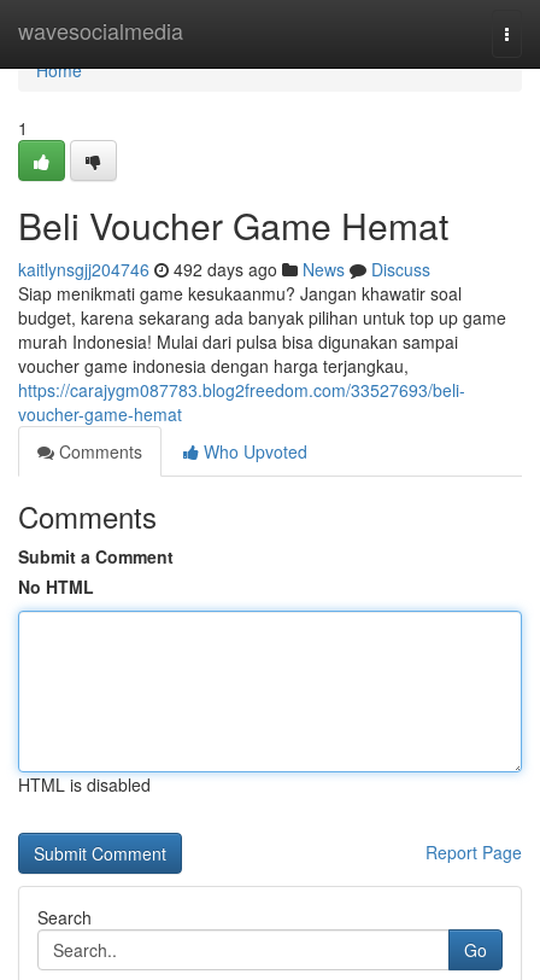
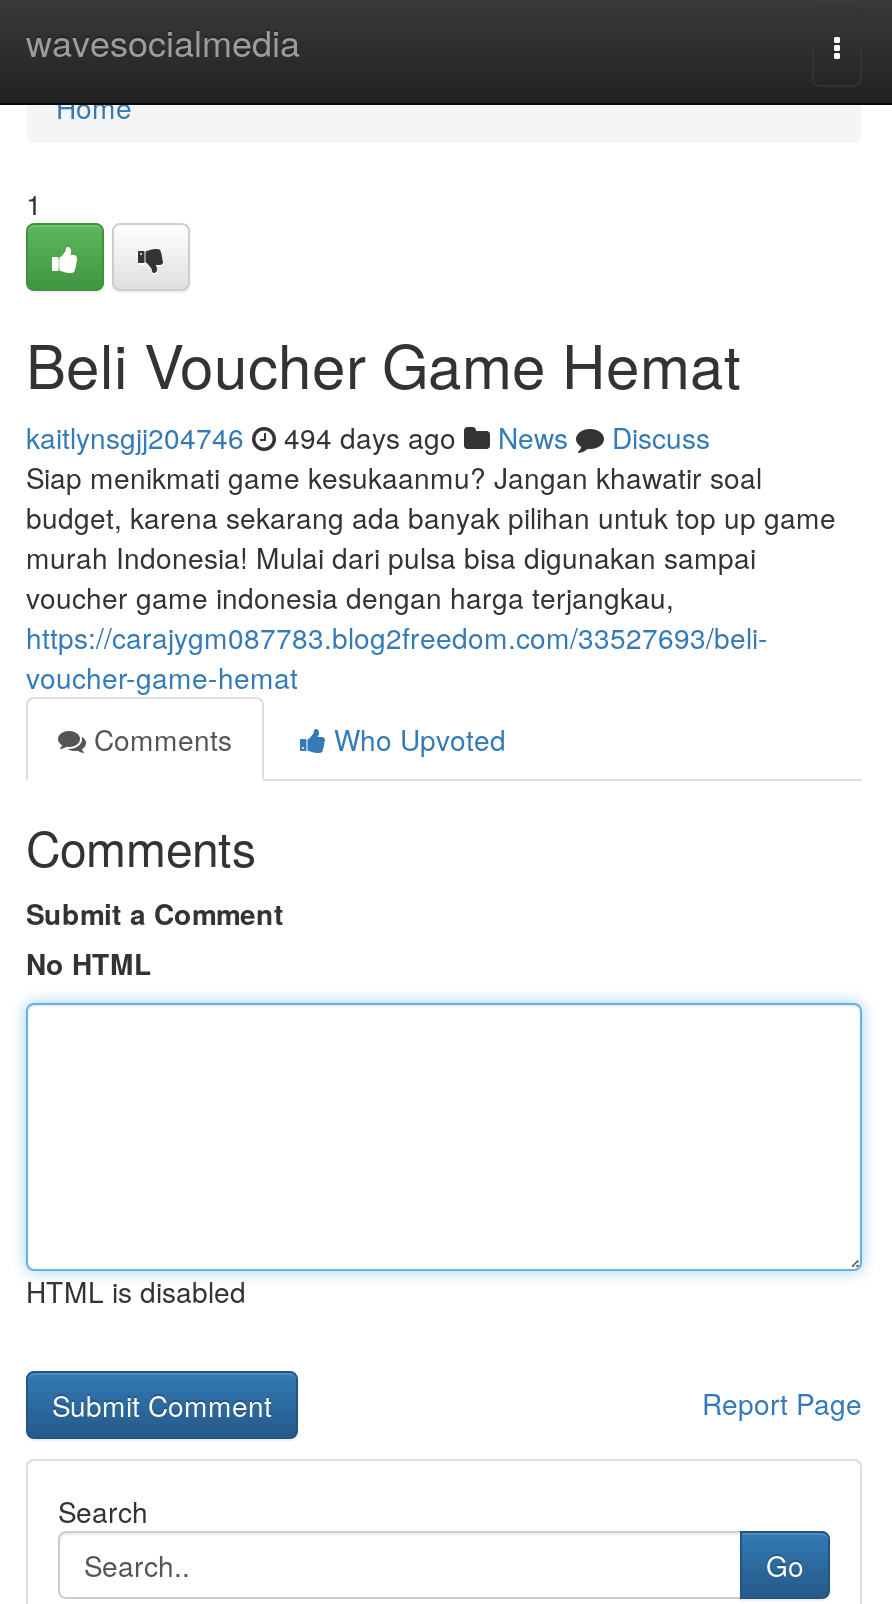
[18,257,430,281] kaitlynsgjj204746 492 days ago News Discuss -> [26,417,710,457] kaitlynsgjj204746 494 days ago News Discuss

